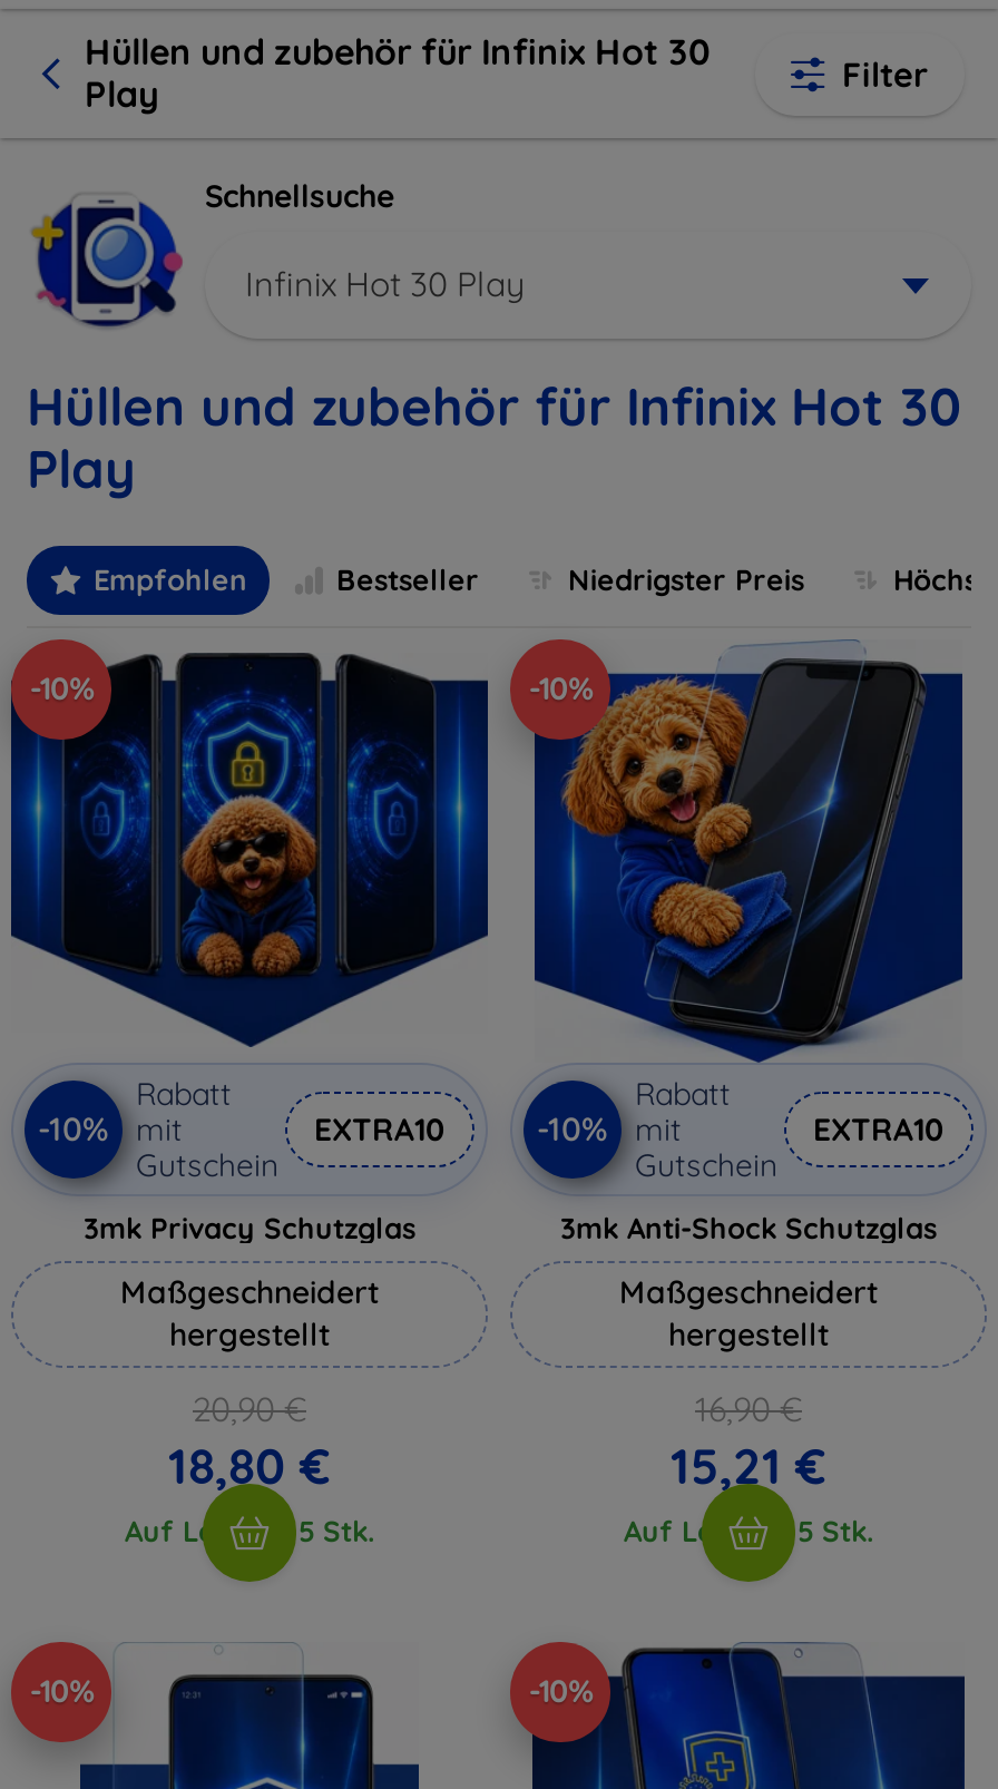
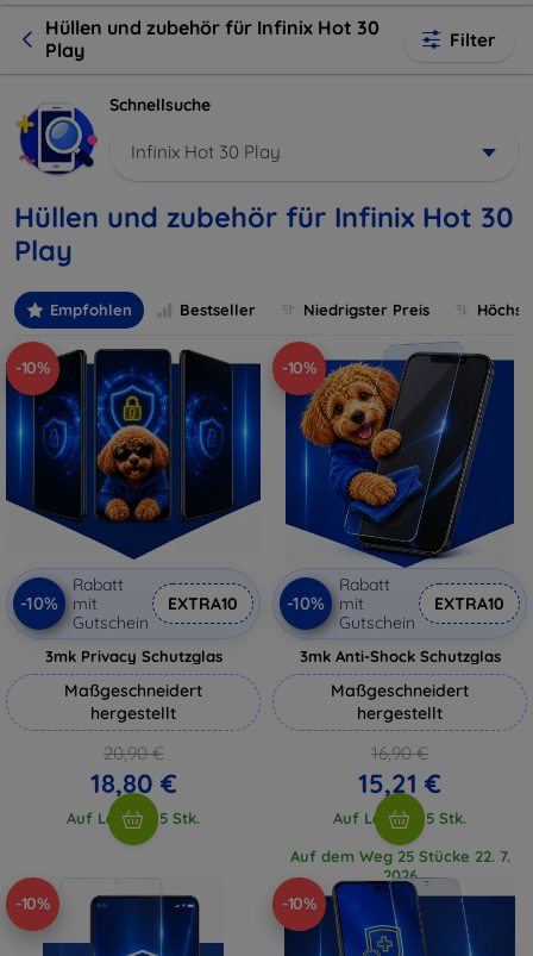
none -> [290,846,510,884] Auf dem Weg 25 Stücke 22. 7. | 2026

